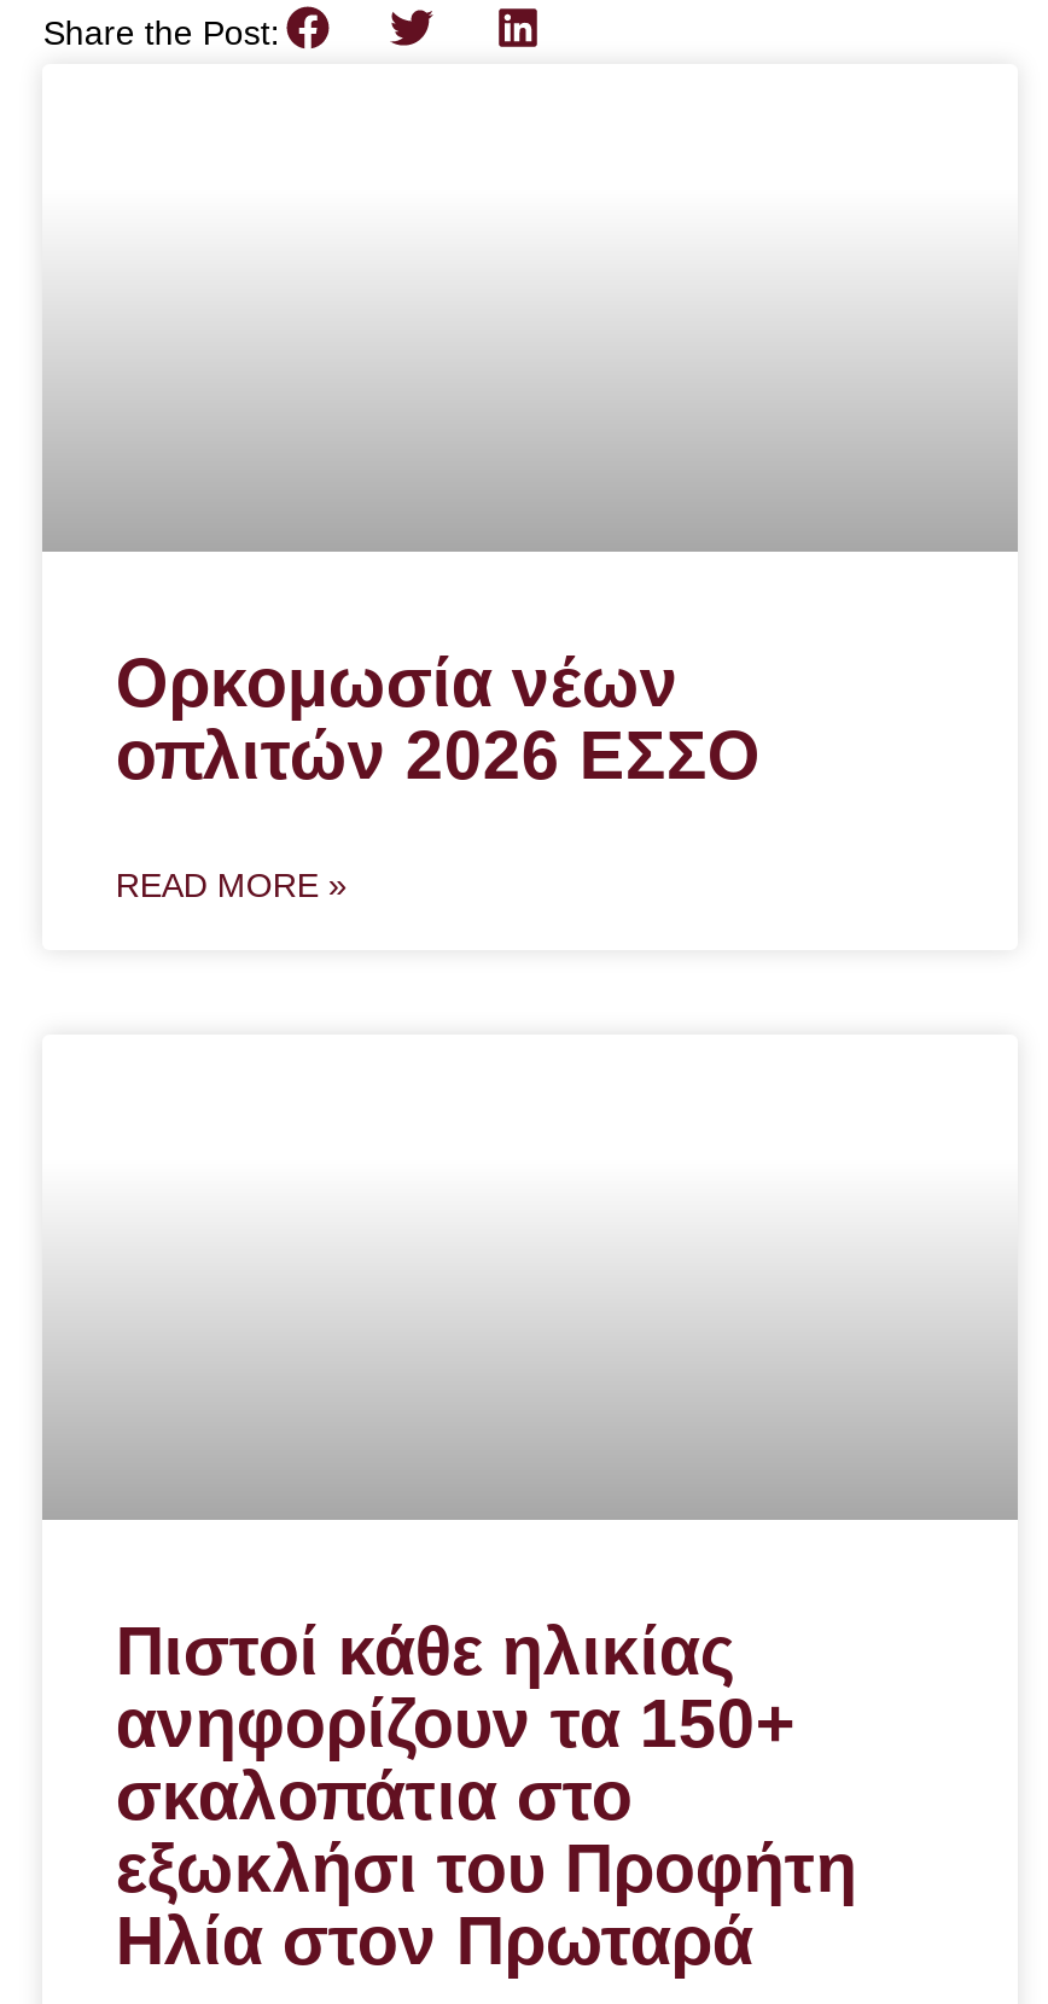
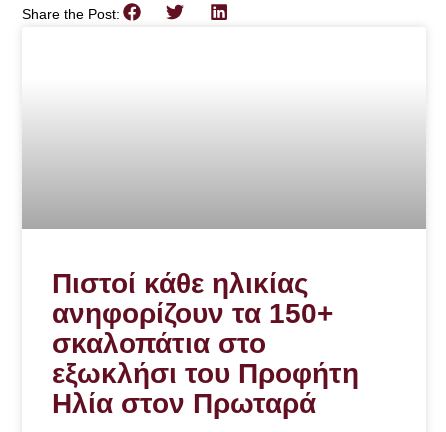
[116,645,760,903] Ορκομωσία νέων | οπλιτών 2026 ΕΣΣΟ | READ MORE » -> none

